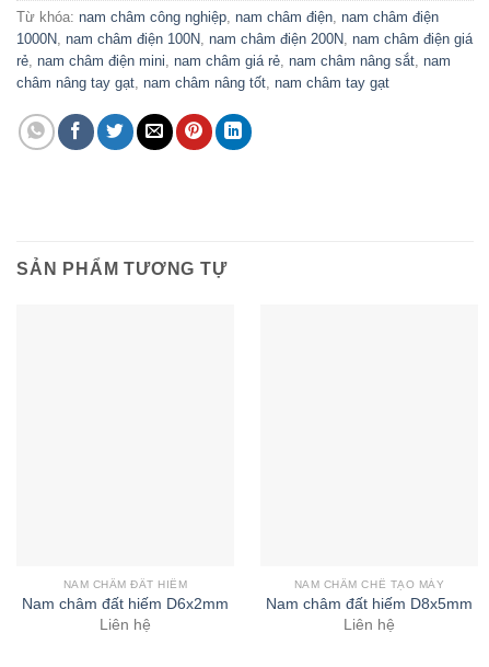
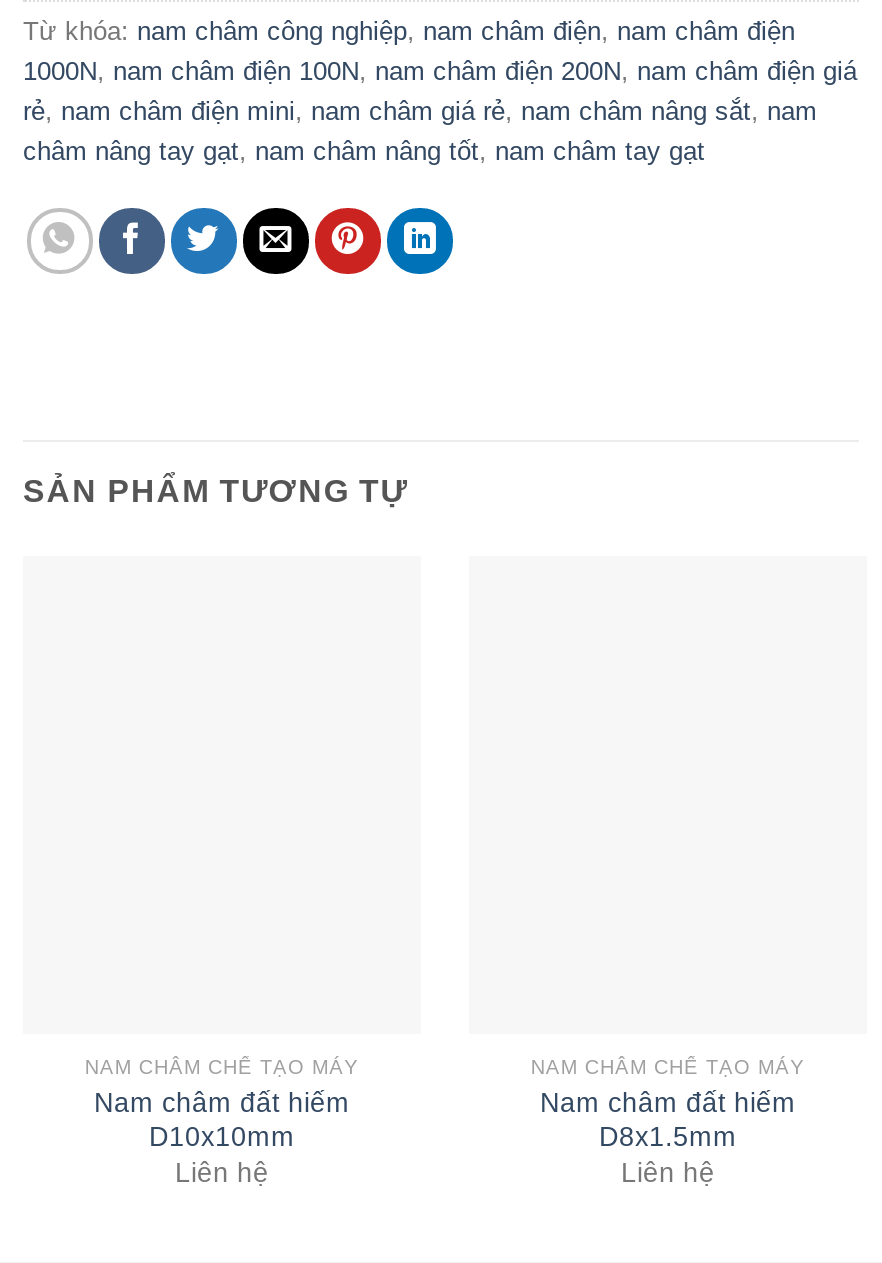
[22,578,229,612] NAM CHÂM ĐẤT HIẾM | Nam châm đất hiếm D6x2mm -> [85,1056,359,1151] NAM CHÂM CHẾ TẠO MÁY | Nam châm đất hiếm | D10x10mm
[266,596,473,612] Nam châm đất hiếm D8x5mm -> [540,1087,796,1151] Nam châm đất hiếm | D8x1.5mm

